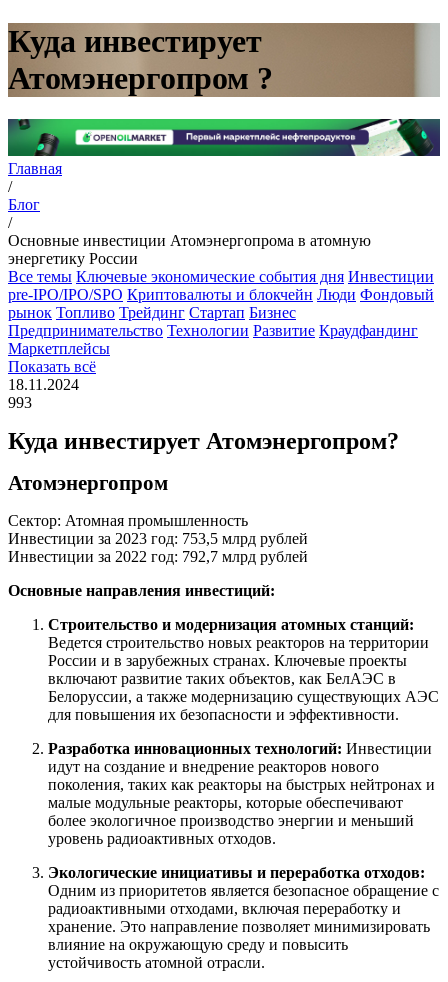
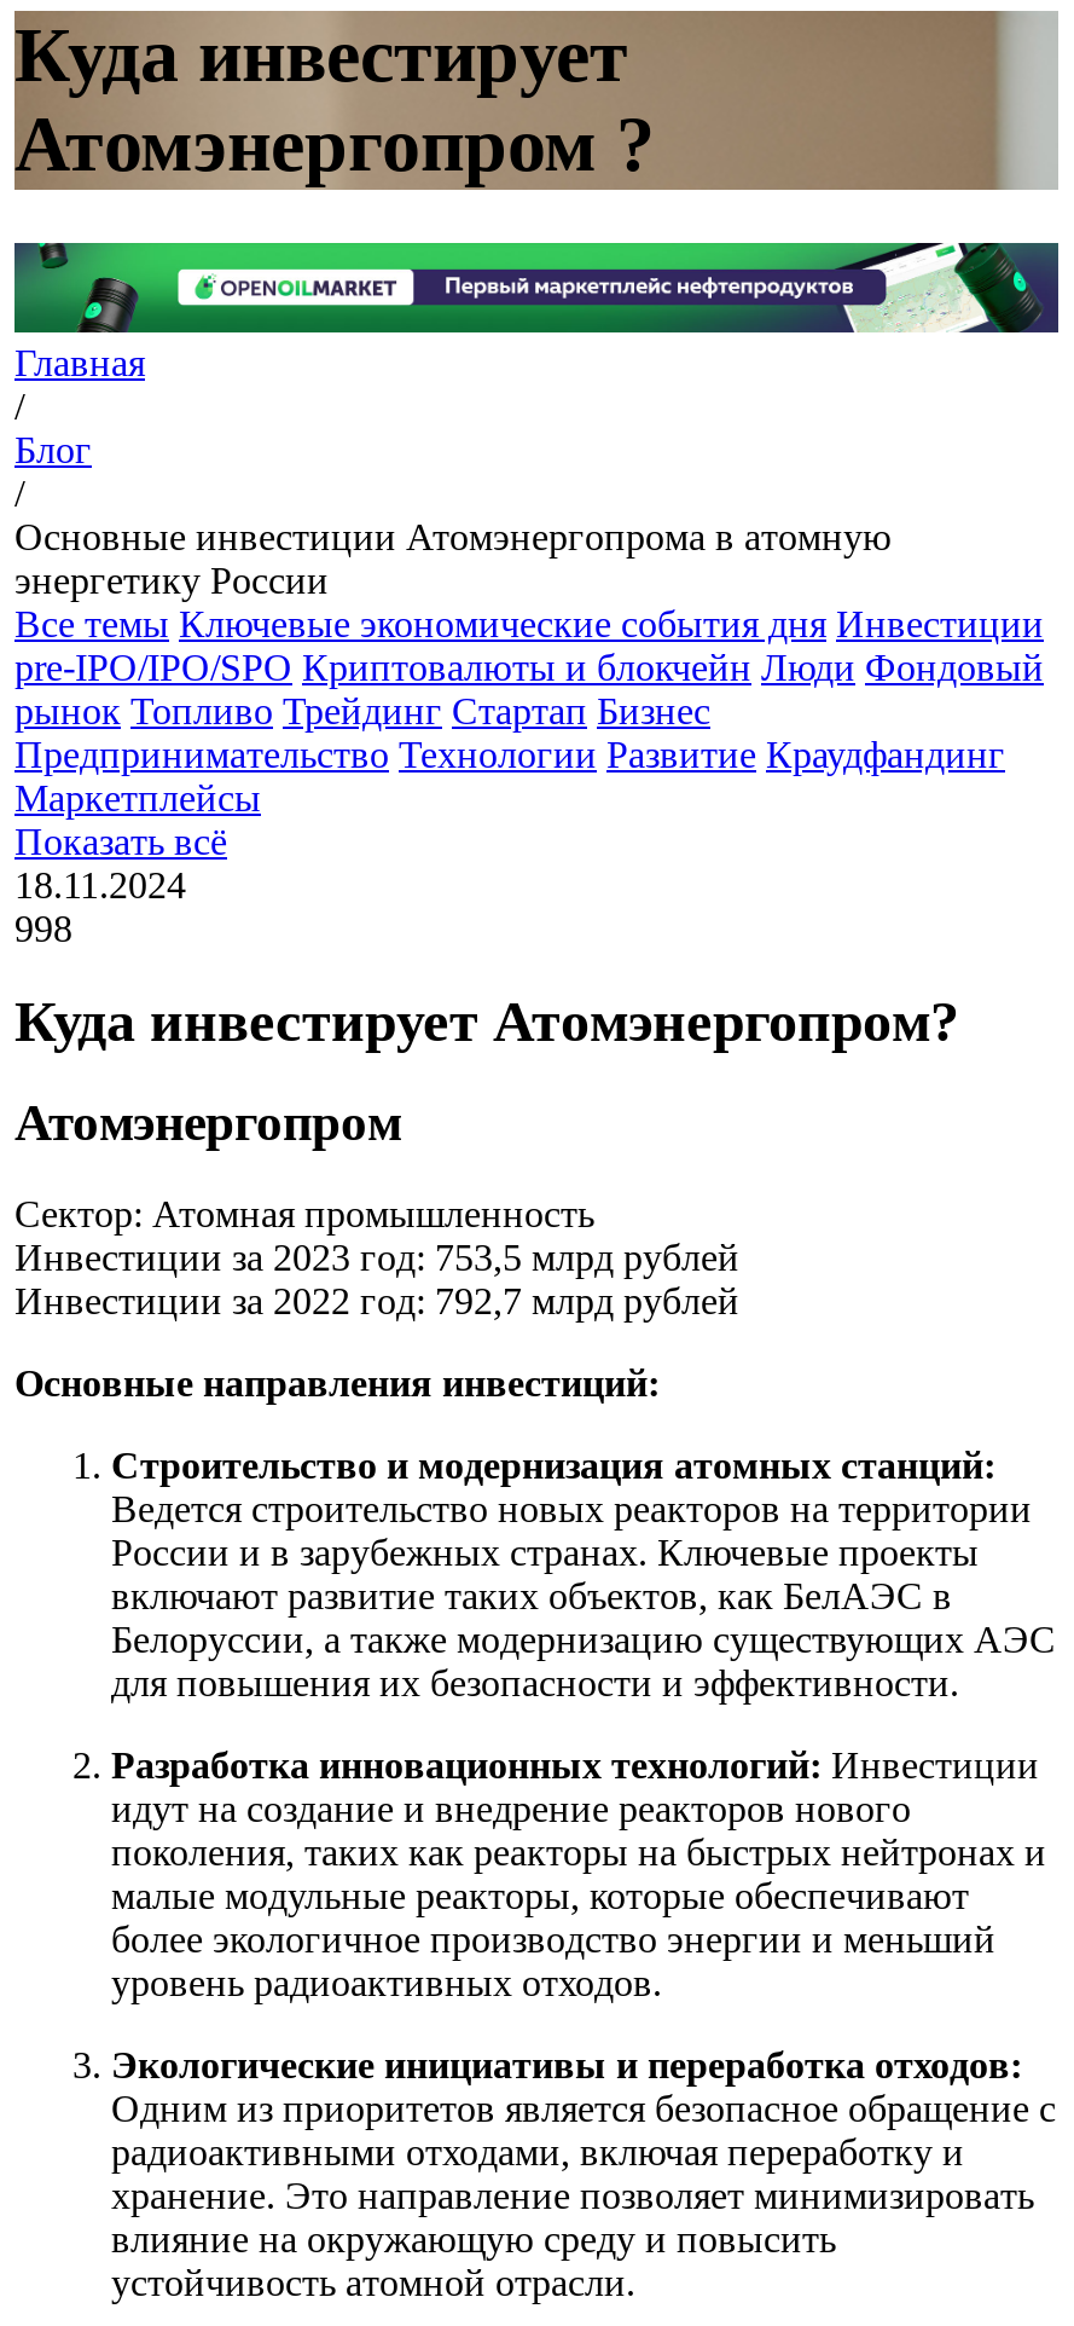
[8,394,32,411] 993 -> [14,909,72,950] 998

